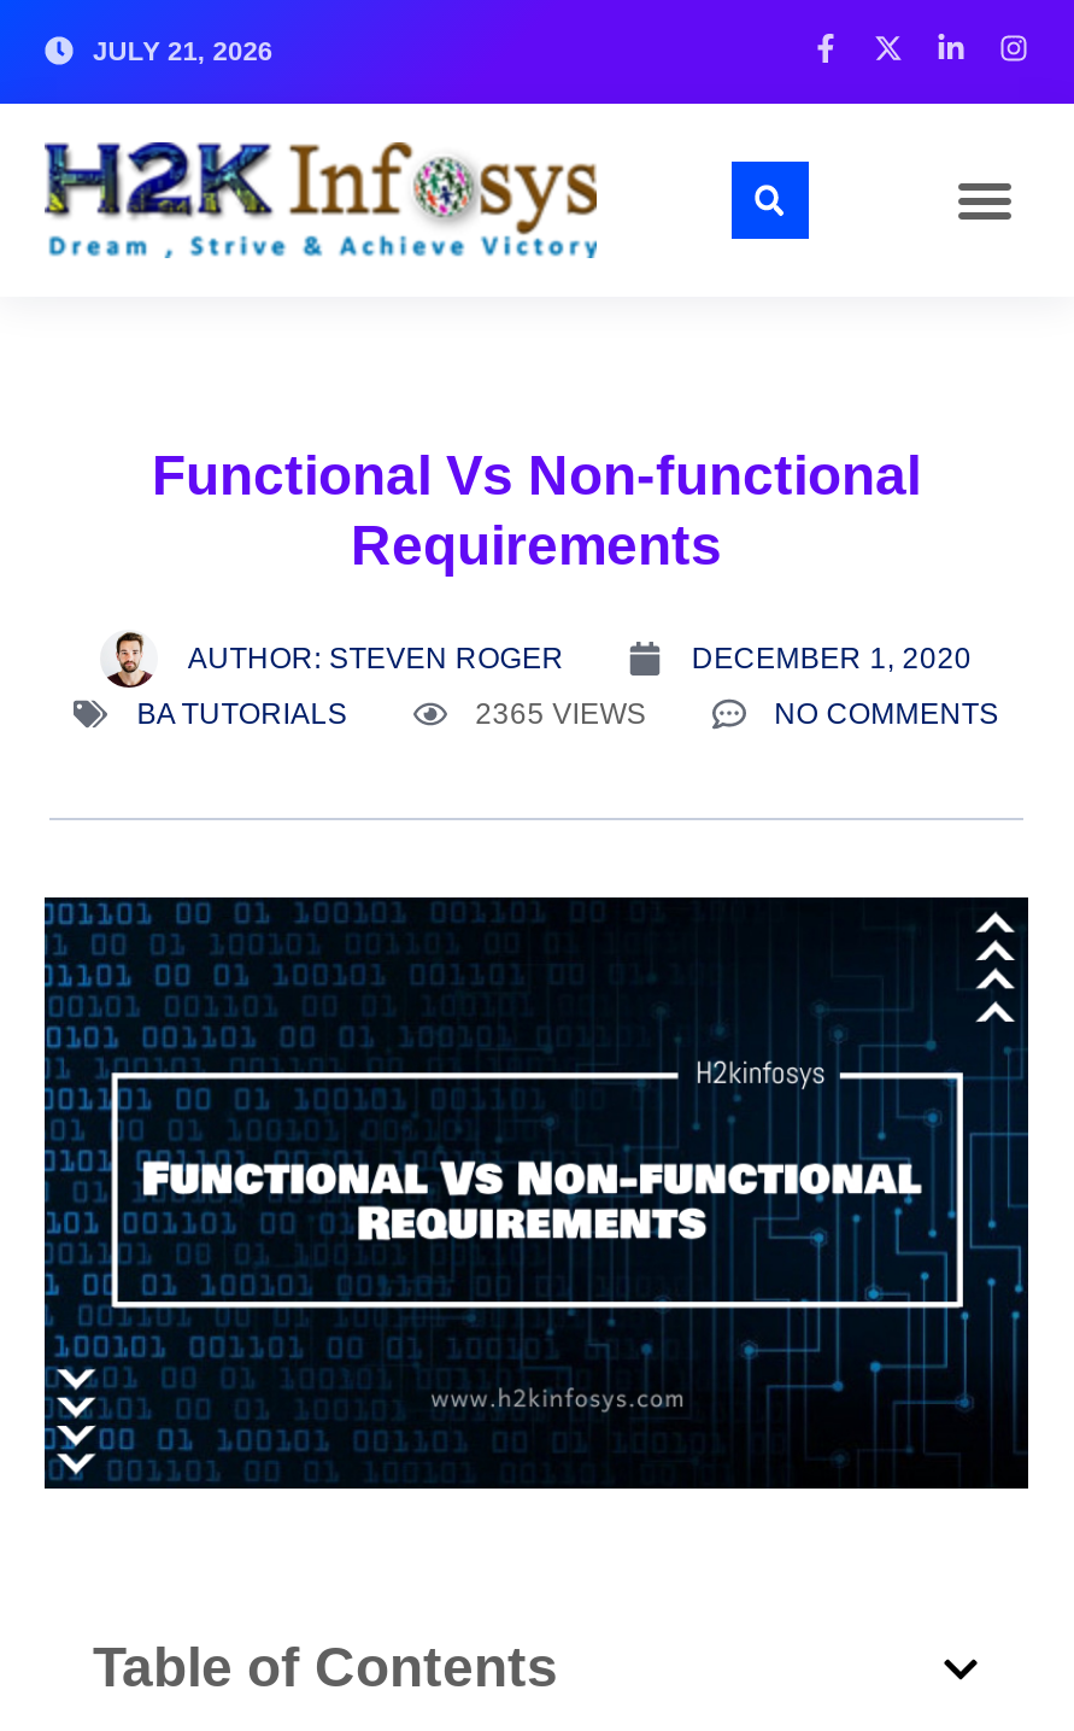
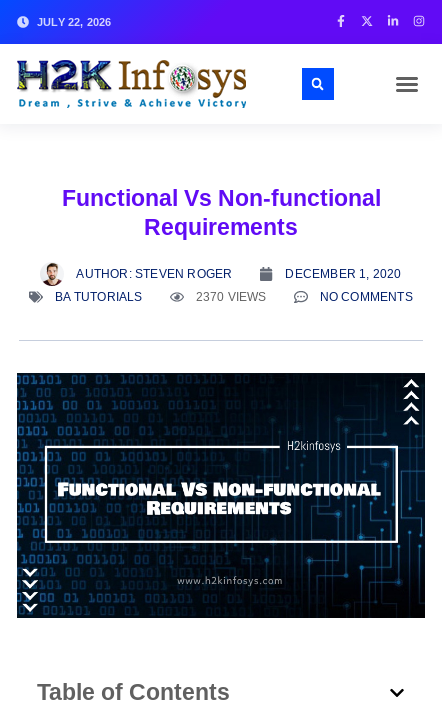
[93,35,273,64] JULY 21, 2026 -> [37,15,112,27] JULY 22, 2026
[475,697,646,731] 2365 VIEWS -> [196,290,267,304] 2370 VIEWS

